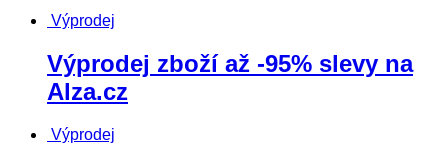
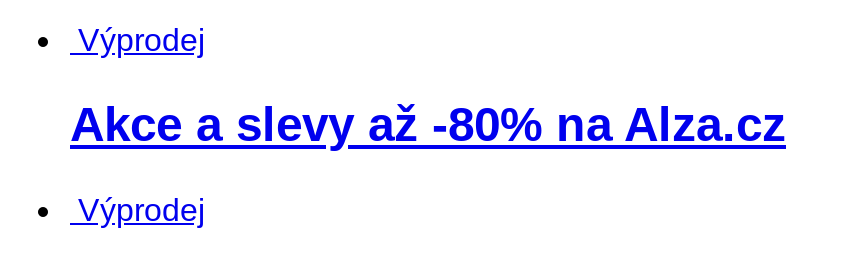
[47,50,413,105] Výprodej zboží až -95% slevy na | Alza.cz -> [70,98,786,152] Akce a slevy až -80% na Alza.cz

